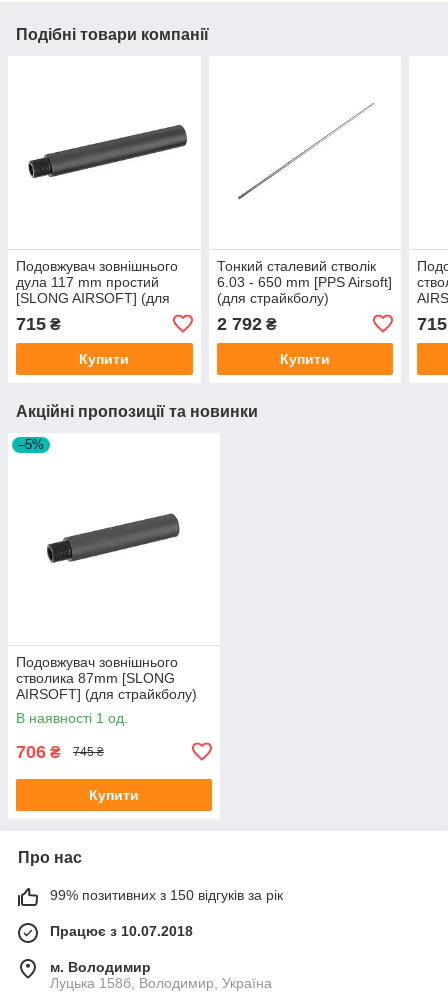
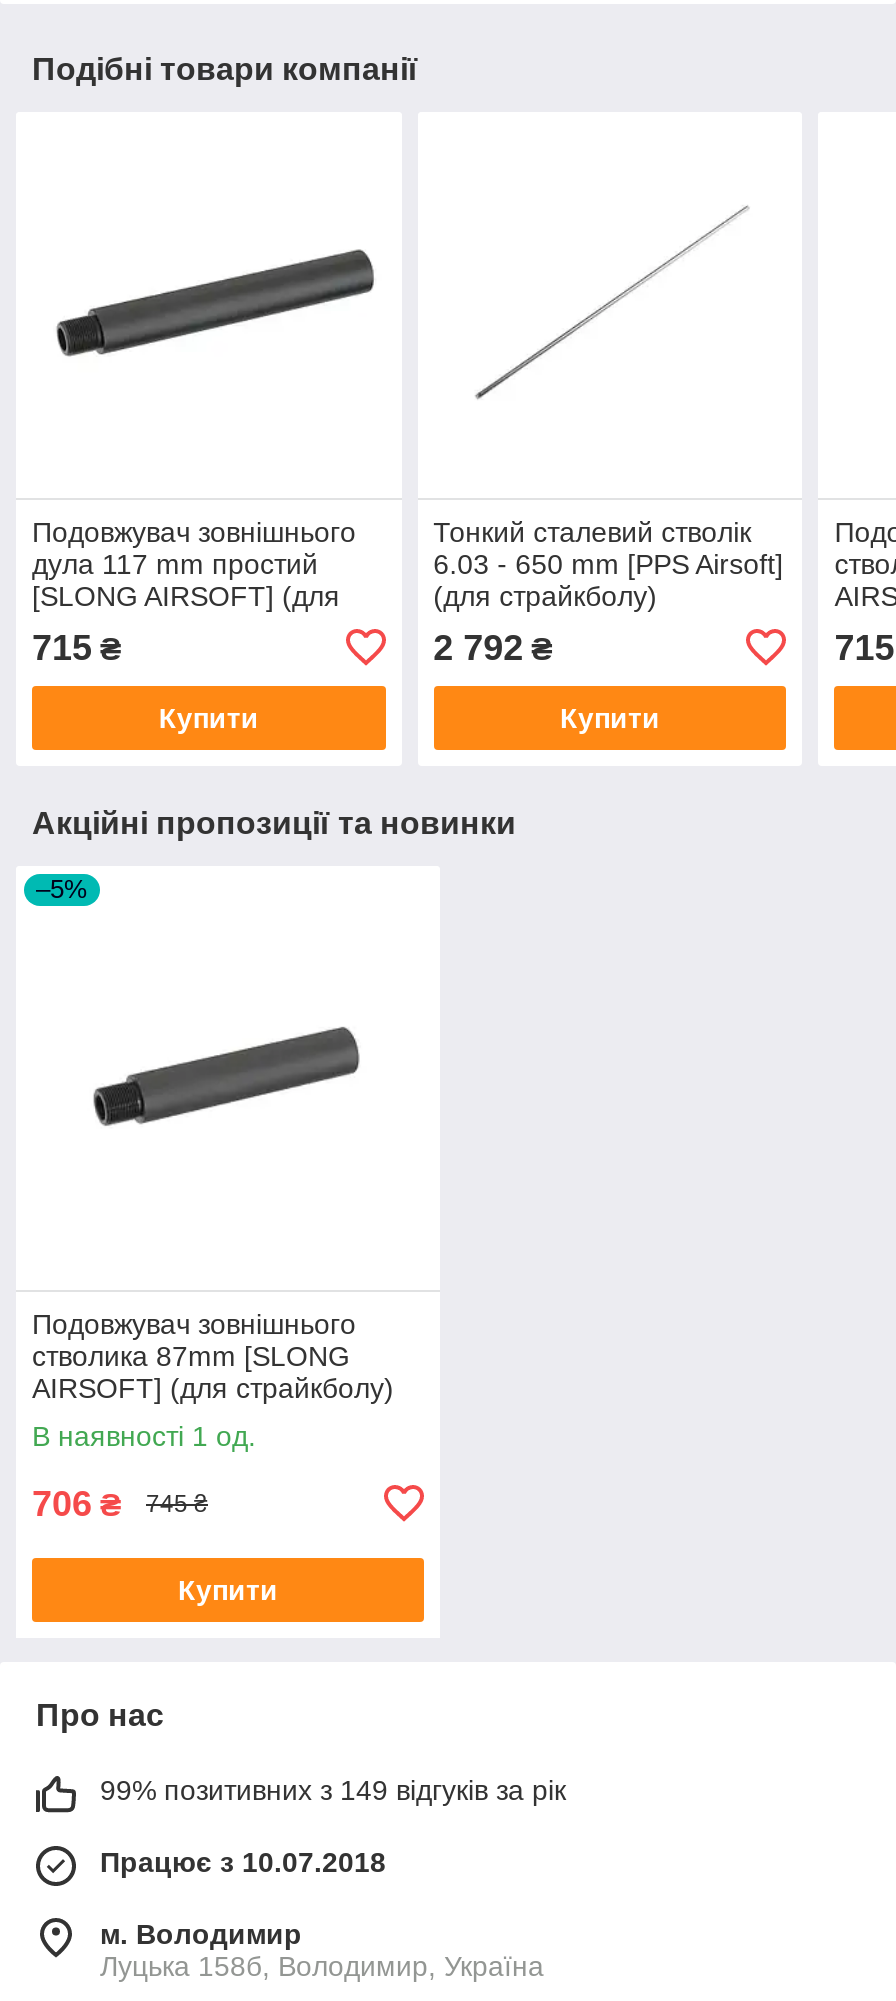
[50,887,283,903] 99% позитивних з 150 відгуків за рік -> [100,1774,566,1806] 99% позитивних з 149 відгуків за рік

